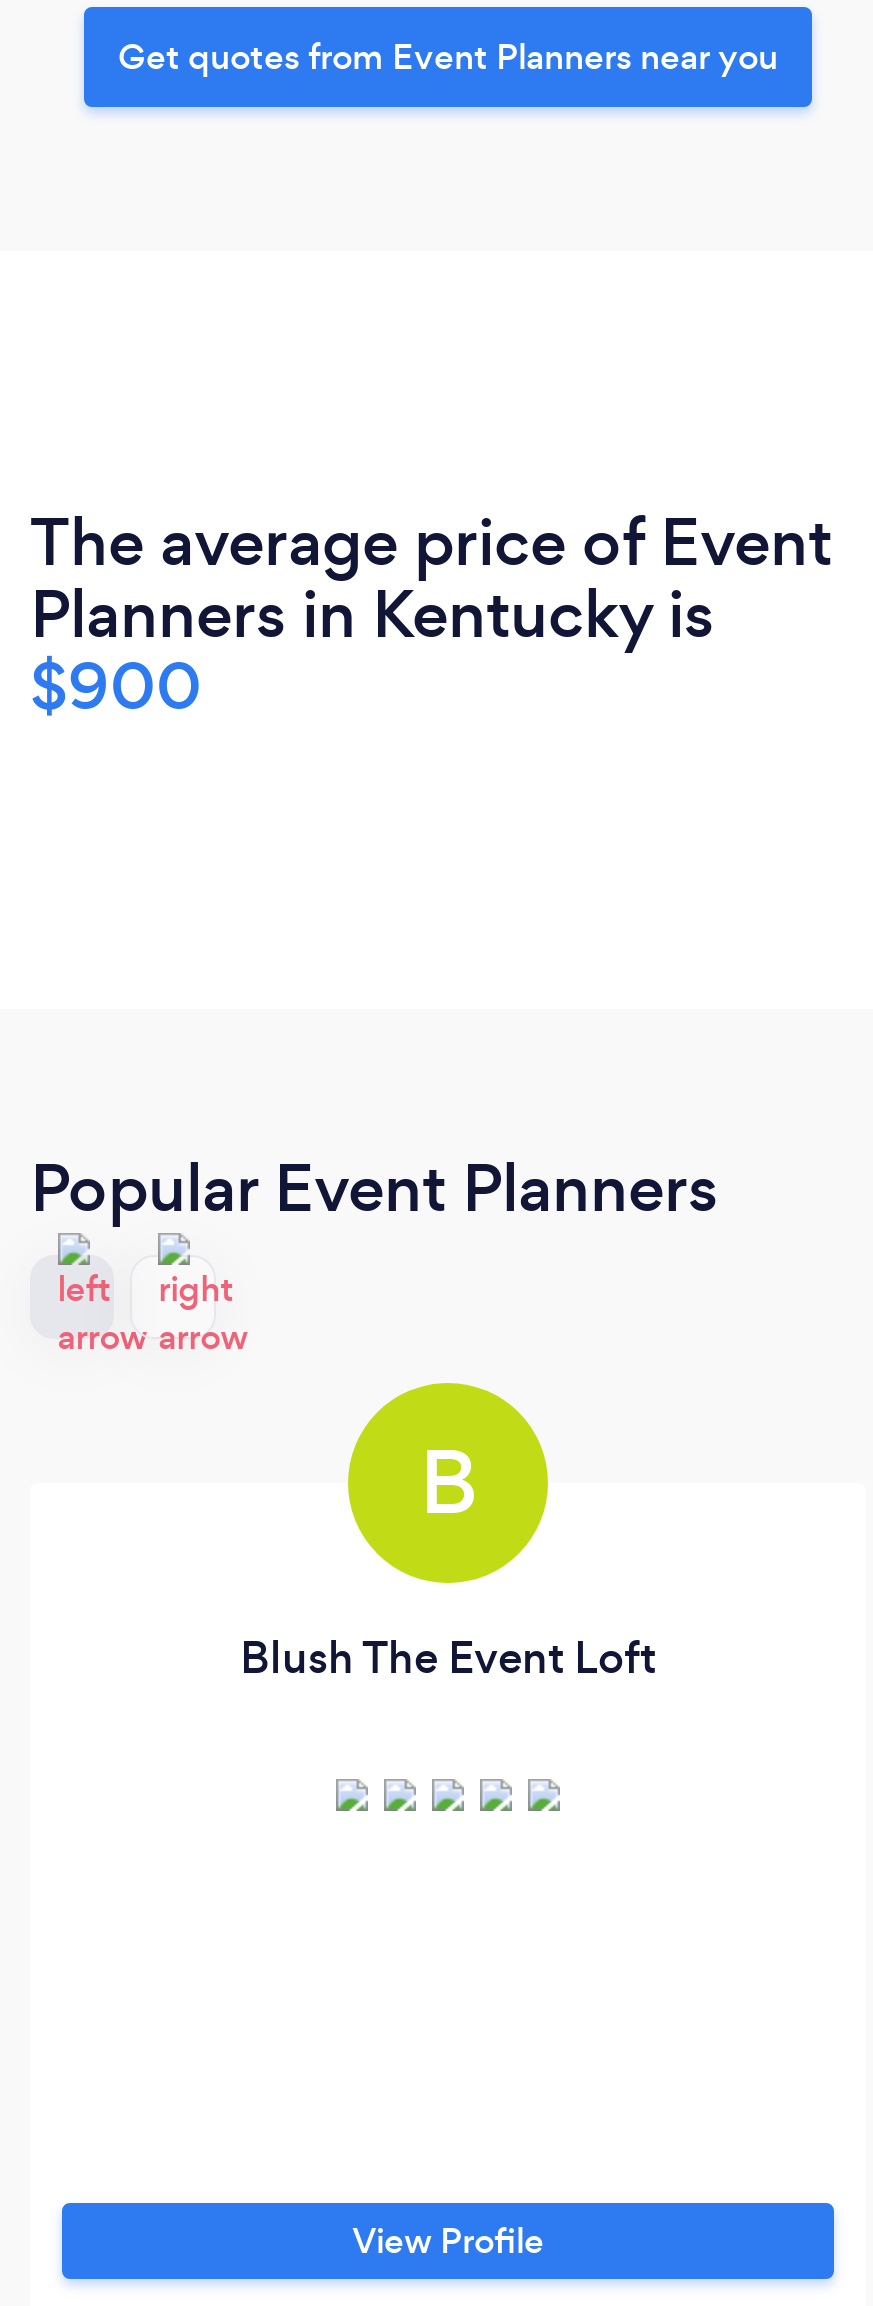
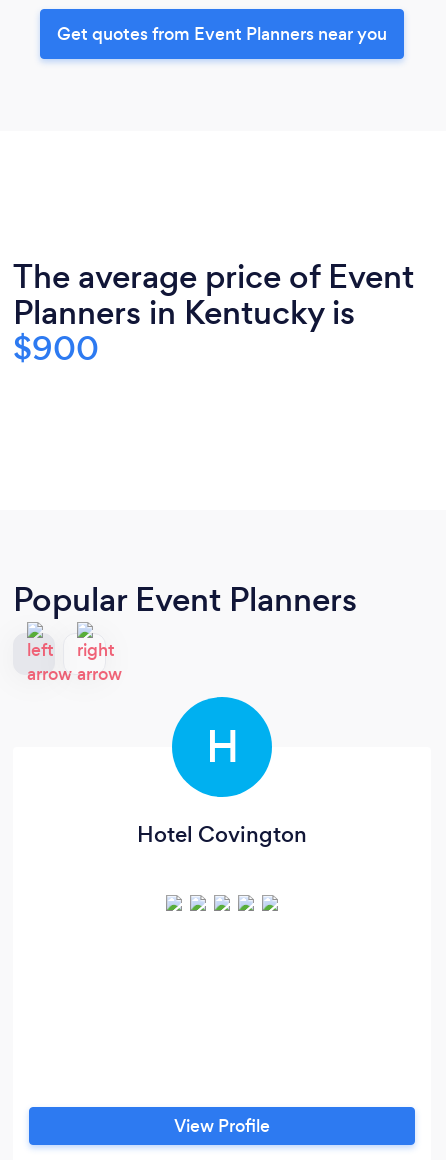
[419,1423,477,1543] B -> [205,717,238,777] H
[240,1627,656,1689] Blush The Event Loft -> [137,819,307,850] Hotel Covington

